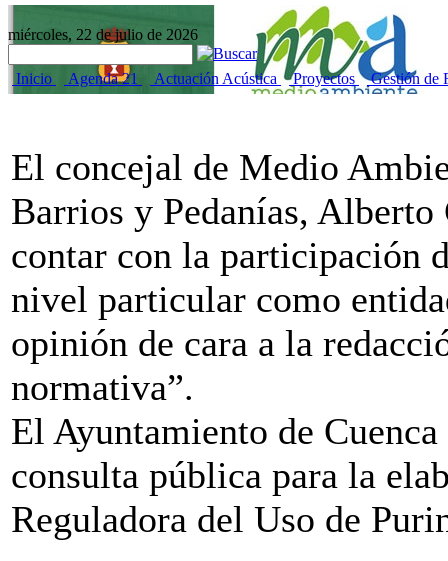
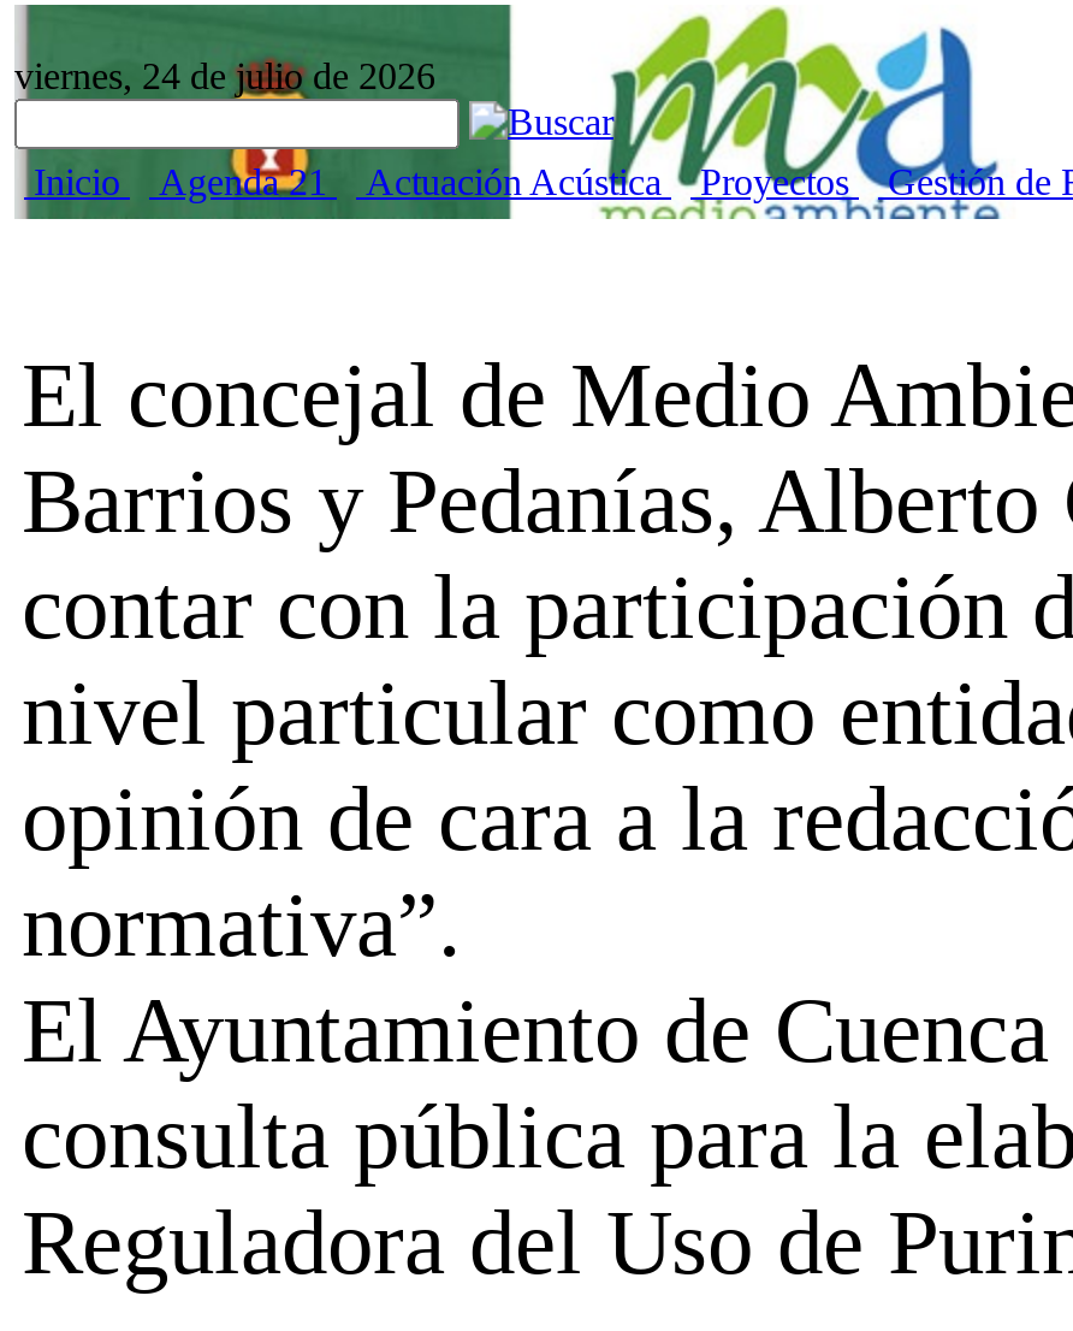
[8,26,198,43] miércoles, 22 de julio de 2026 -> [14,55,435,96] viernes, 24 de julio de 2026

